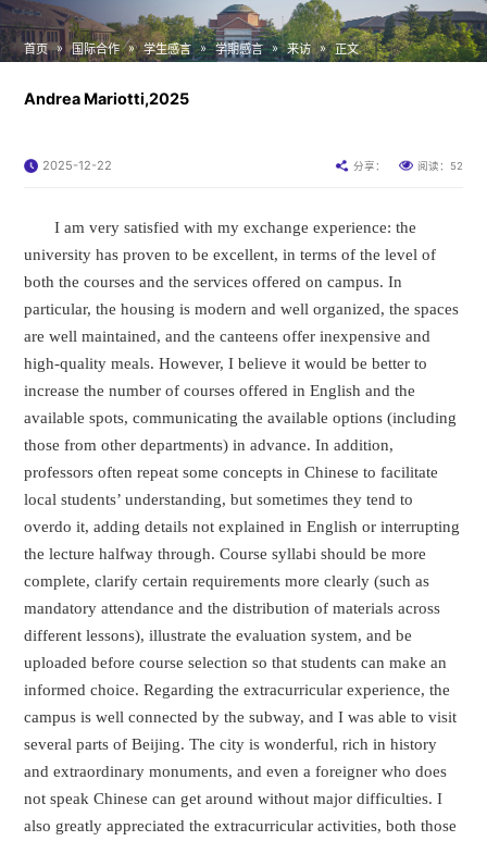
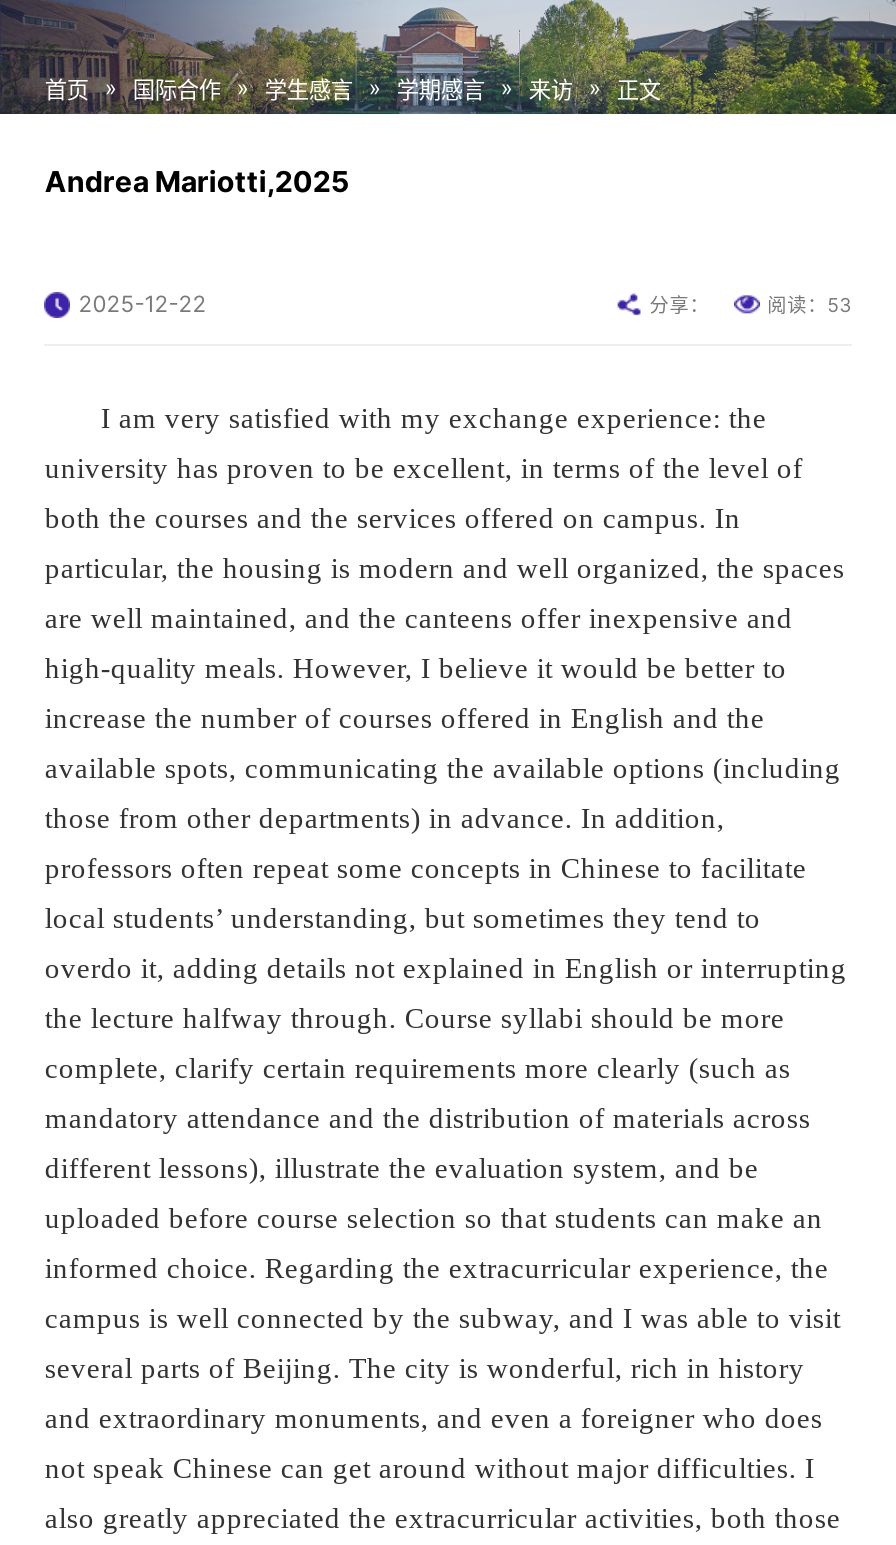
[417,160,463,172] 阅读：52 -> [767,294,851,317] 阅读：53

